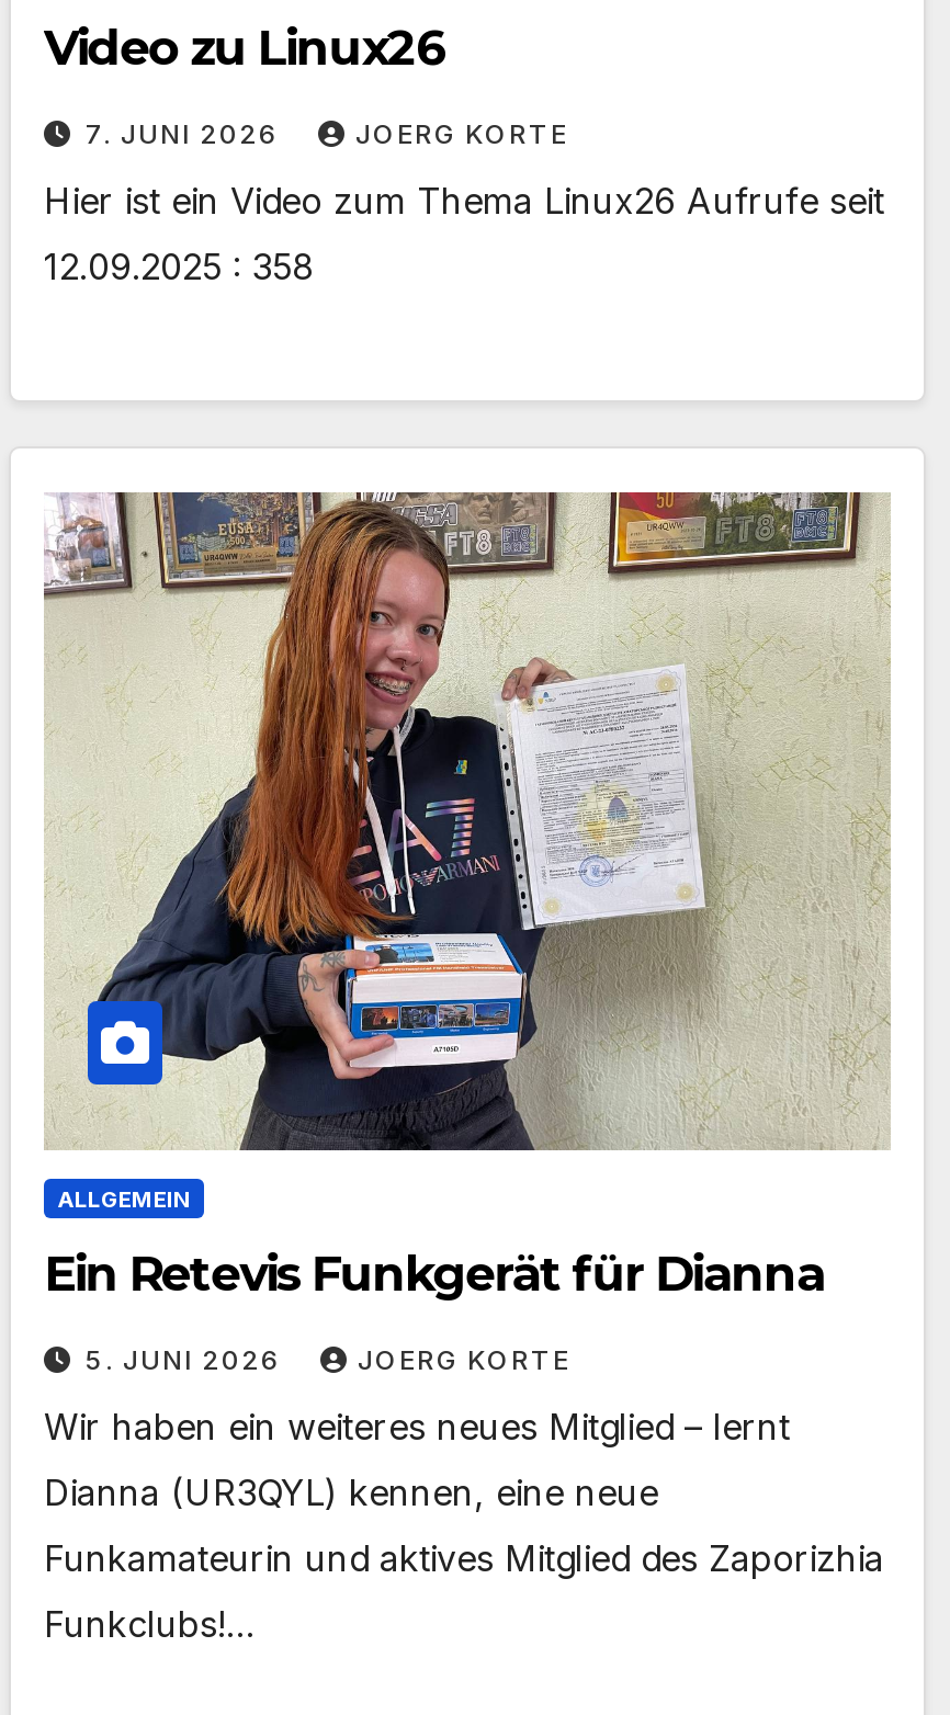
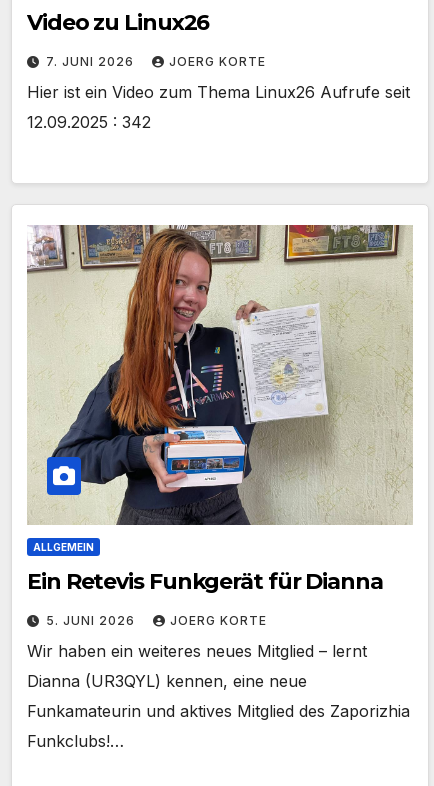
[44,246,314,289] 12.09.2025 : 358 -> [27,112,151,132] 12.09.2025 : 342

